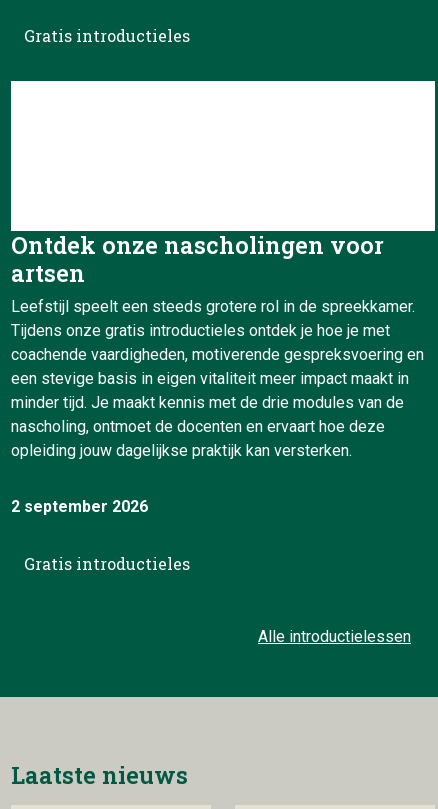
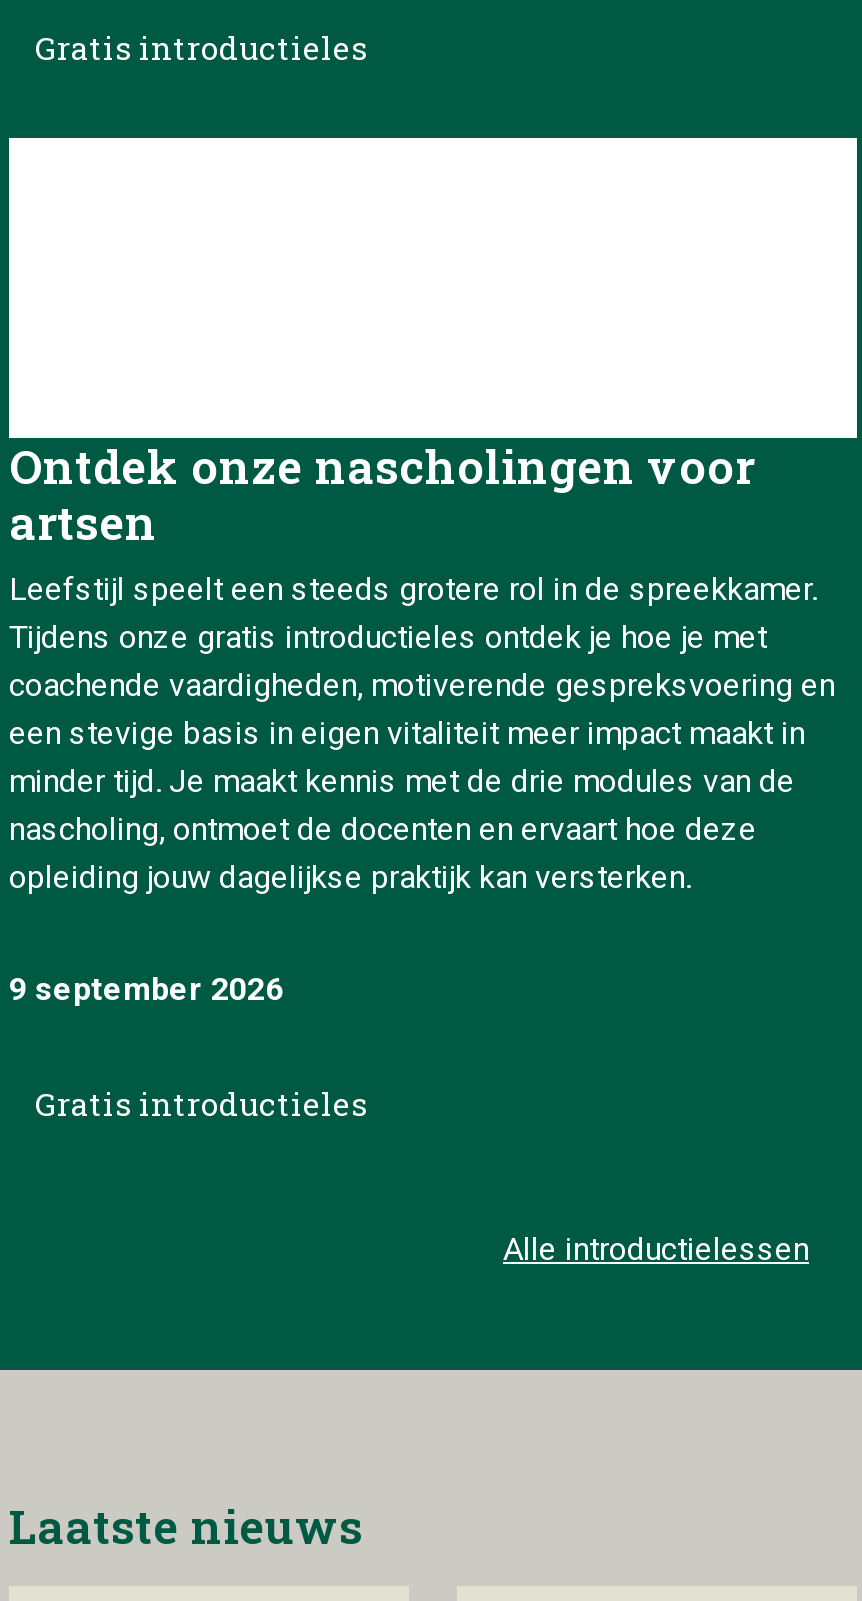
[11,497,148,516] 2 september 2026 -> [9,970,283,1008] 9 september 2026

